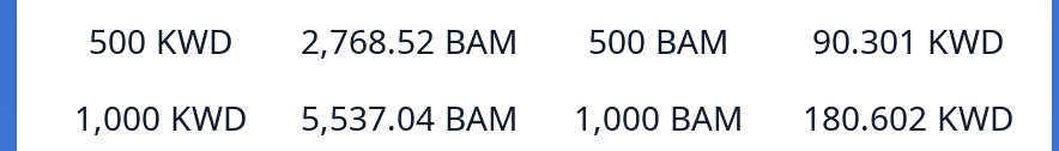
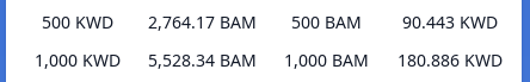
[301,18,519,64] 2,768.52 BAM -> [147,11,256,34] 2,764.17 BAM
[812,18,1004,64] 90.301 KWD -> [402,11,498,34] 90.443 KWD
[301,95,519,141] 5,537.04 BAM -> [147,49,256,72] 5,528.34 BAM
[803,95,1013,141] 180.602 KWD -> [397,49,503,72] 180.886 KWD

